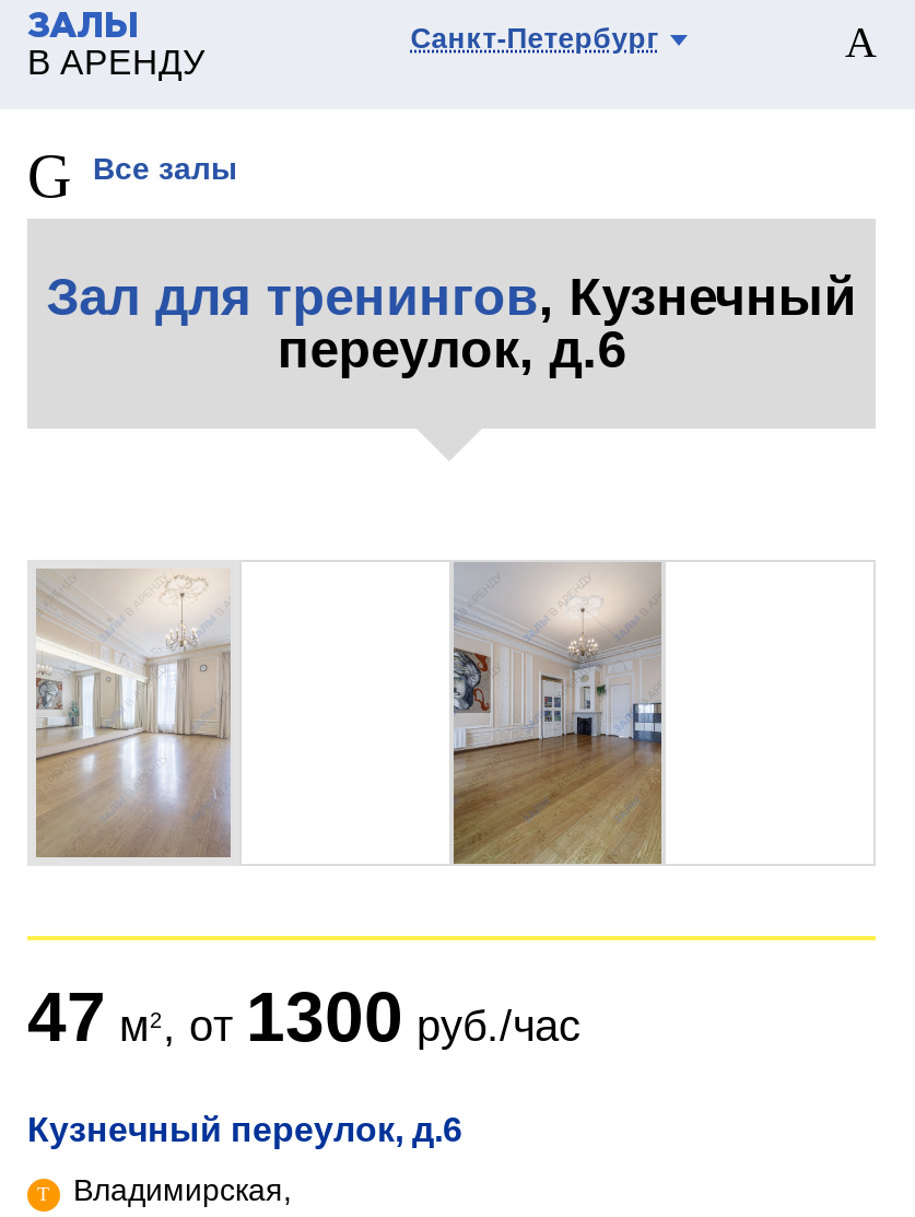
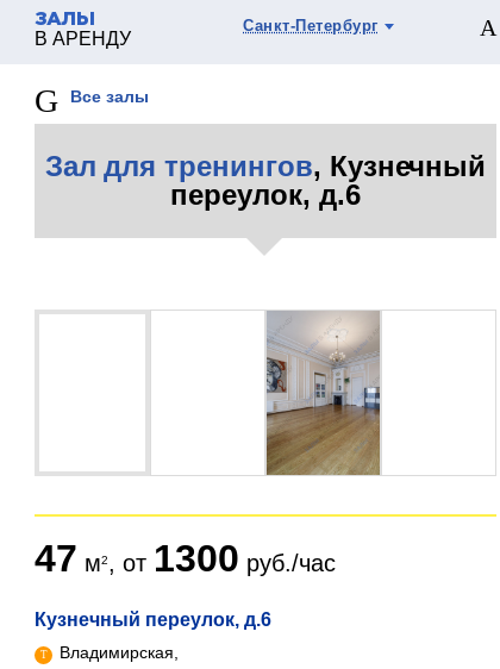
[34,569,233,859] [image] -> none

